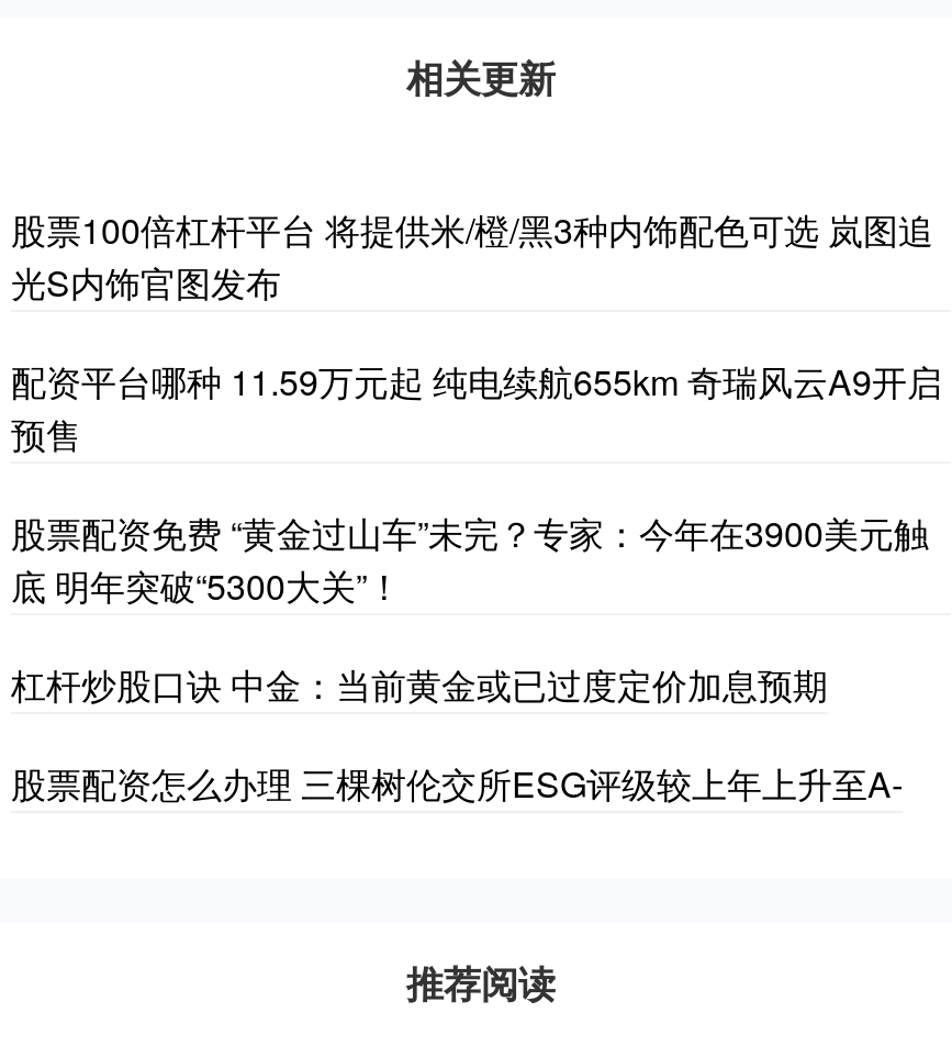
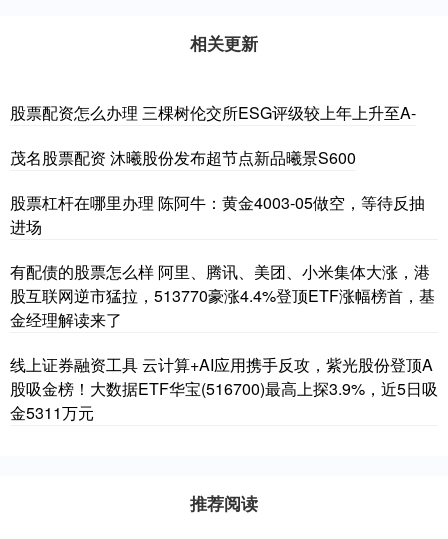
[11,204,942,709] 股票100倍杠杆平台 将提供米/橙/黑3种内饰配色可选 岚图追 | 光S内饰官图发布 | 配资平台哪种 11.59万元起 纯电续航655km 奇瑞风云A9开启 | 预售 | 股票配资免费 “黄金过山车”未完？专家：今年在3900美元触 | 底 明年突破“5300大关”！ | 杠杆炒股口诀 中金：当前黄金或已过度定价加息预期 -> none
moved [11,758,903,808] -> [10,101,416,124]: 股票配资怎么办理 三棵树伦交所ESG评级较上年上升至A-
none -> [10,146,438,424] 茂名股票配资 沐曦股份发布超节点新品曦景S600 | 股票杠杆在哪里办理 陈阿牛：黄金4003-05做空，等待反抽 | 进场 | 有配债的股票怎么样 阿里、腾讯、美团、小米集体大涨，港 | 股互联网逆市猛拉，513770豪涨4.4%登顶ETF涨幅榜首，基 | 金经理解读来了 | 线上证券融资工具 云计算+AI应用携手反攻，紫光股份登顶A | 股吸金榜！大数据ETF华宝(516700)最高上探3.9%，近5日吸 | 金5311万元

